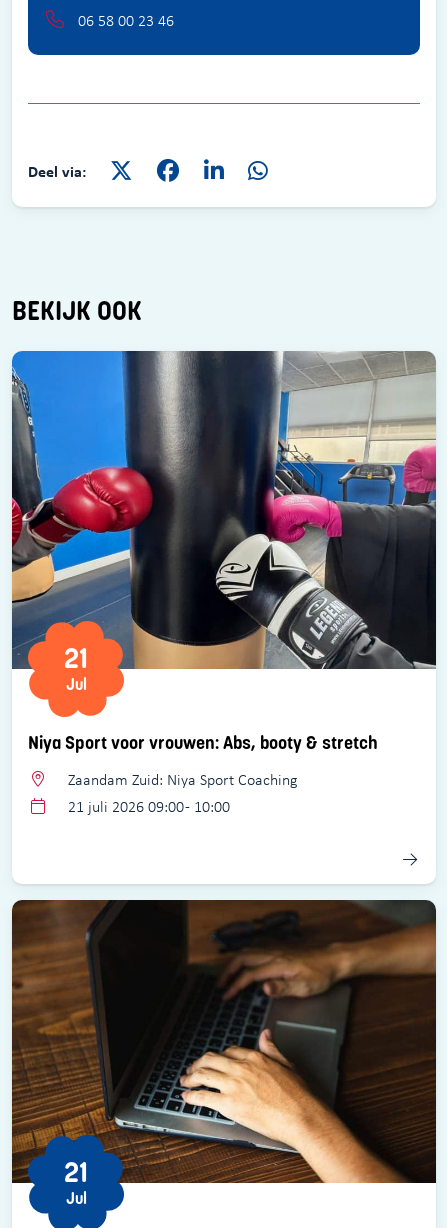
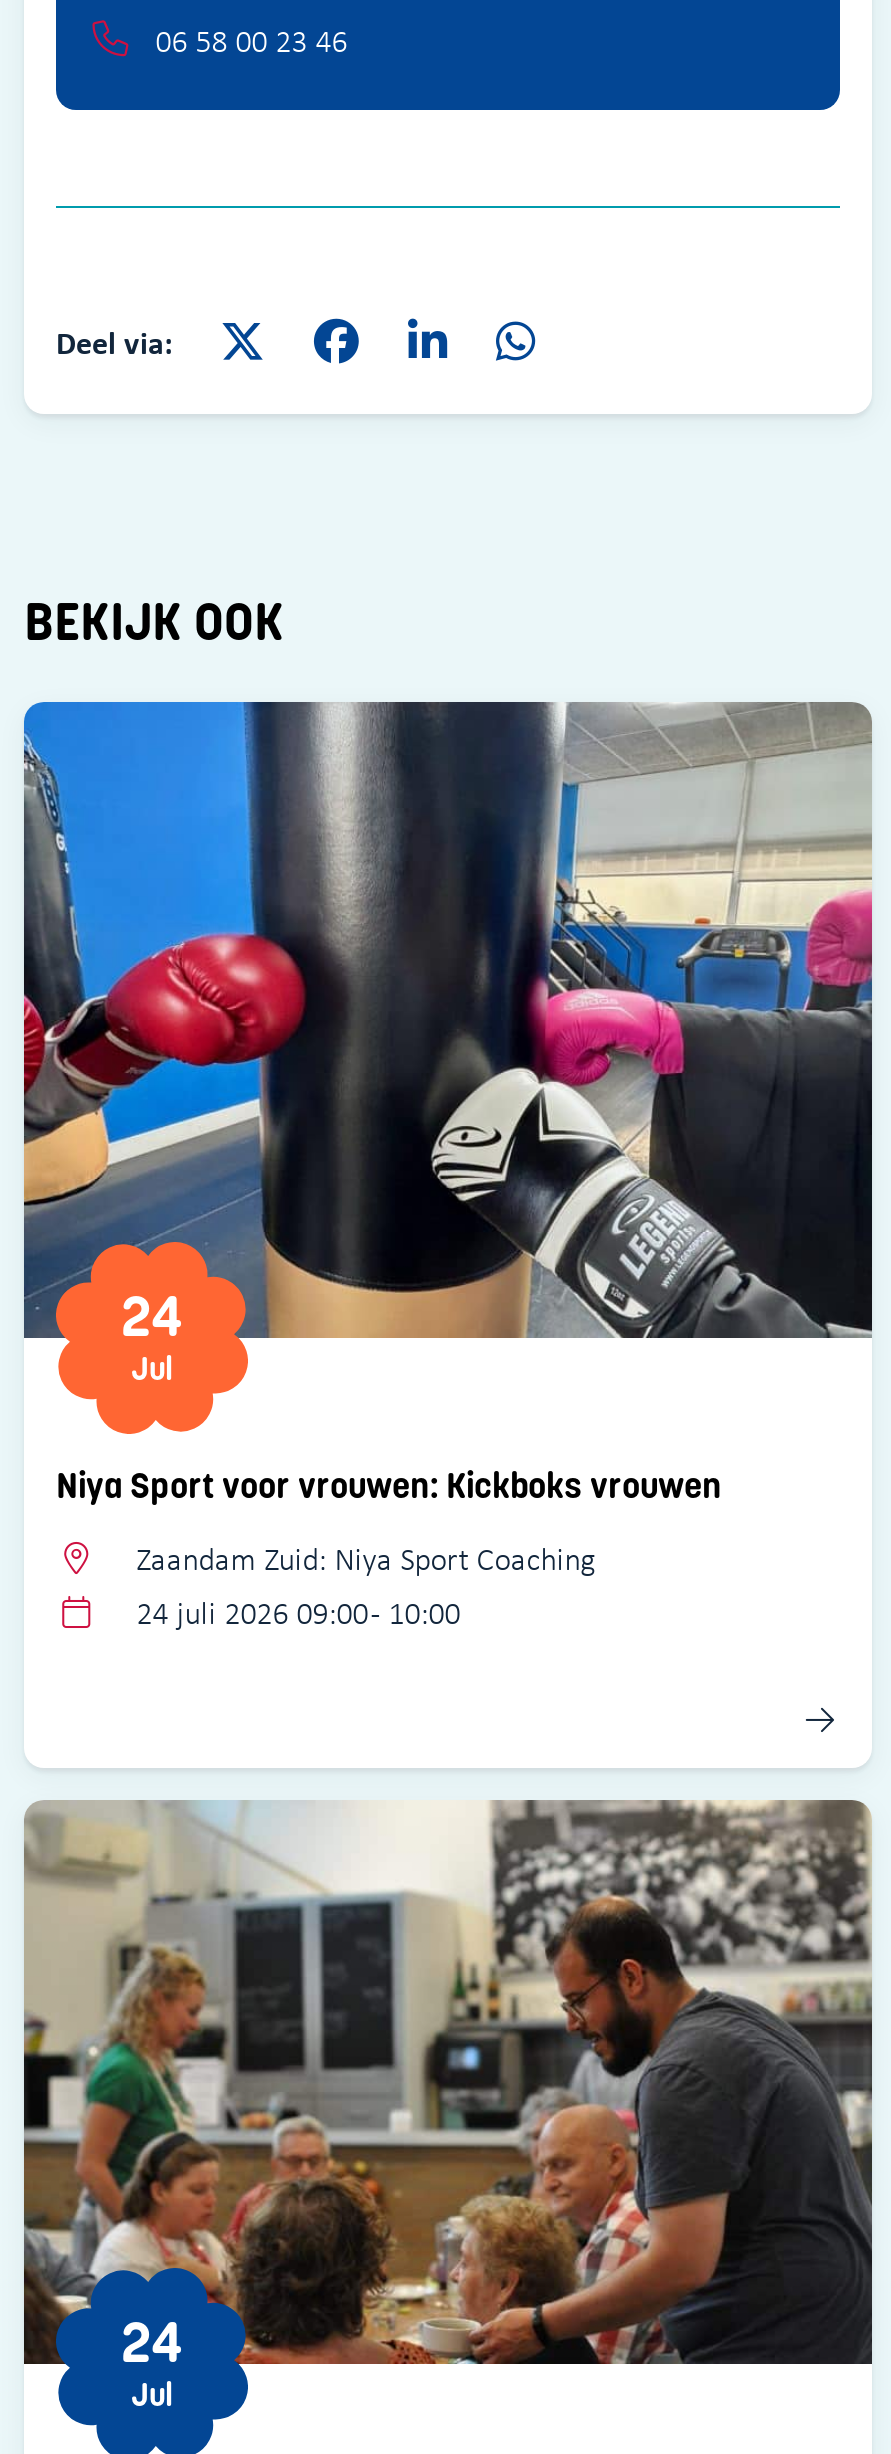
[64,641,88,676] 21 -> [121,1282,183,1352] 24
[28,732,378,754] Niya Sport voor vrouwen: Abs, booty & stretch -> [56,1464,722,1508] Niya Sport voor vrouwen: Kickboks vrouwen
[64,797,230,816] 21 juli 2026 09:00 - 10:00 -> [128,1594,460,1632] 24 juli 2026 09:00 - 10:00
[12,899,437,1190] [image] | 21 -> [24,1800,872,2377] [image] | 24

